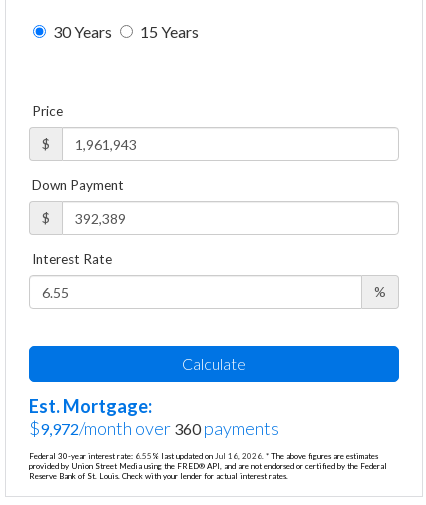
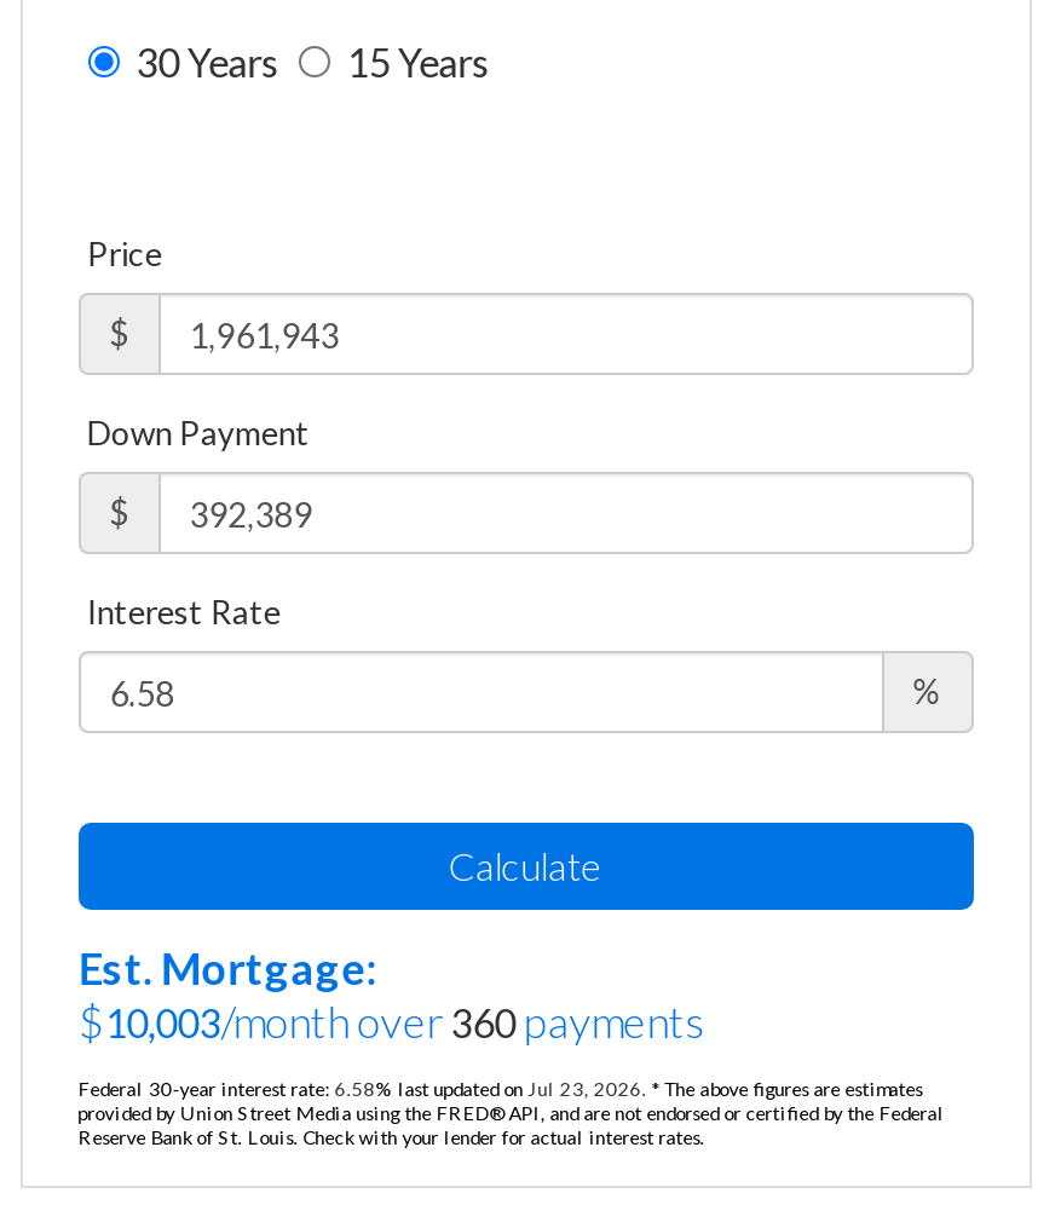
[29,417,279,439] $9,972/month over 360 payments -> [78,995,705,1048] $10,003/month over 360 payments
[29,451,378,461] Federal 30-year interest rate: 6.55% last updated on Jul 16, 2026. * The above figures are estimates -> [78,1077,922,1101] Federal 30-year interest rate: 6.58% last updated on Jul 23, 2026. * The above figures are estimates

